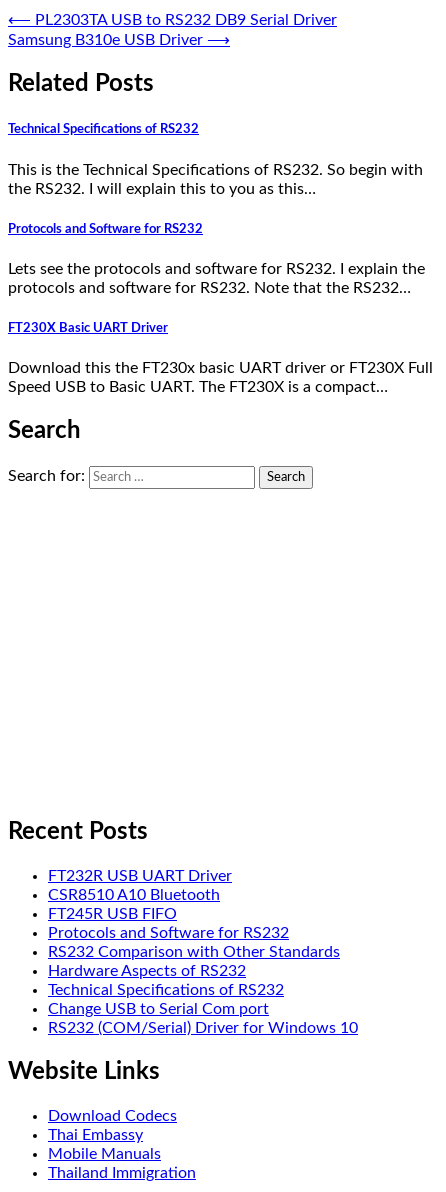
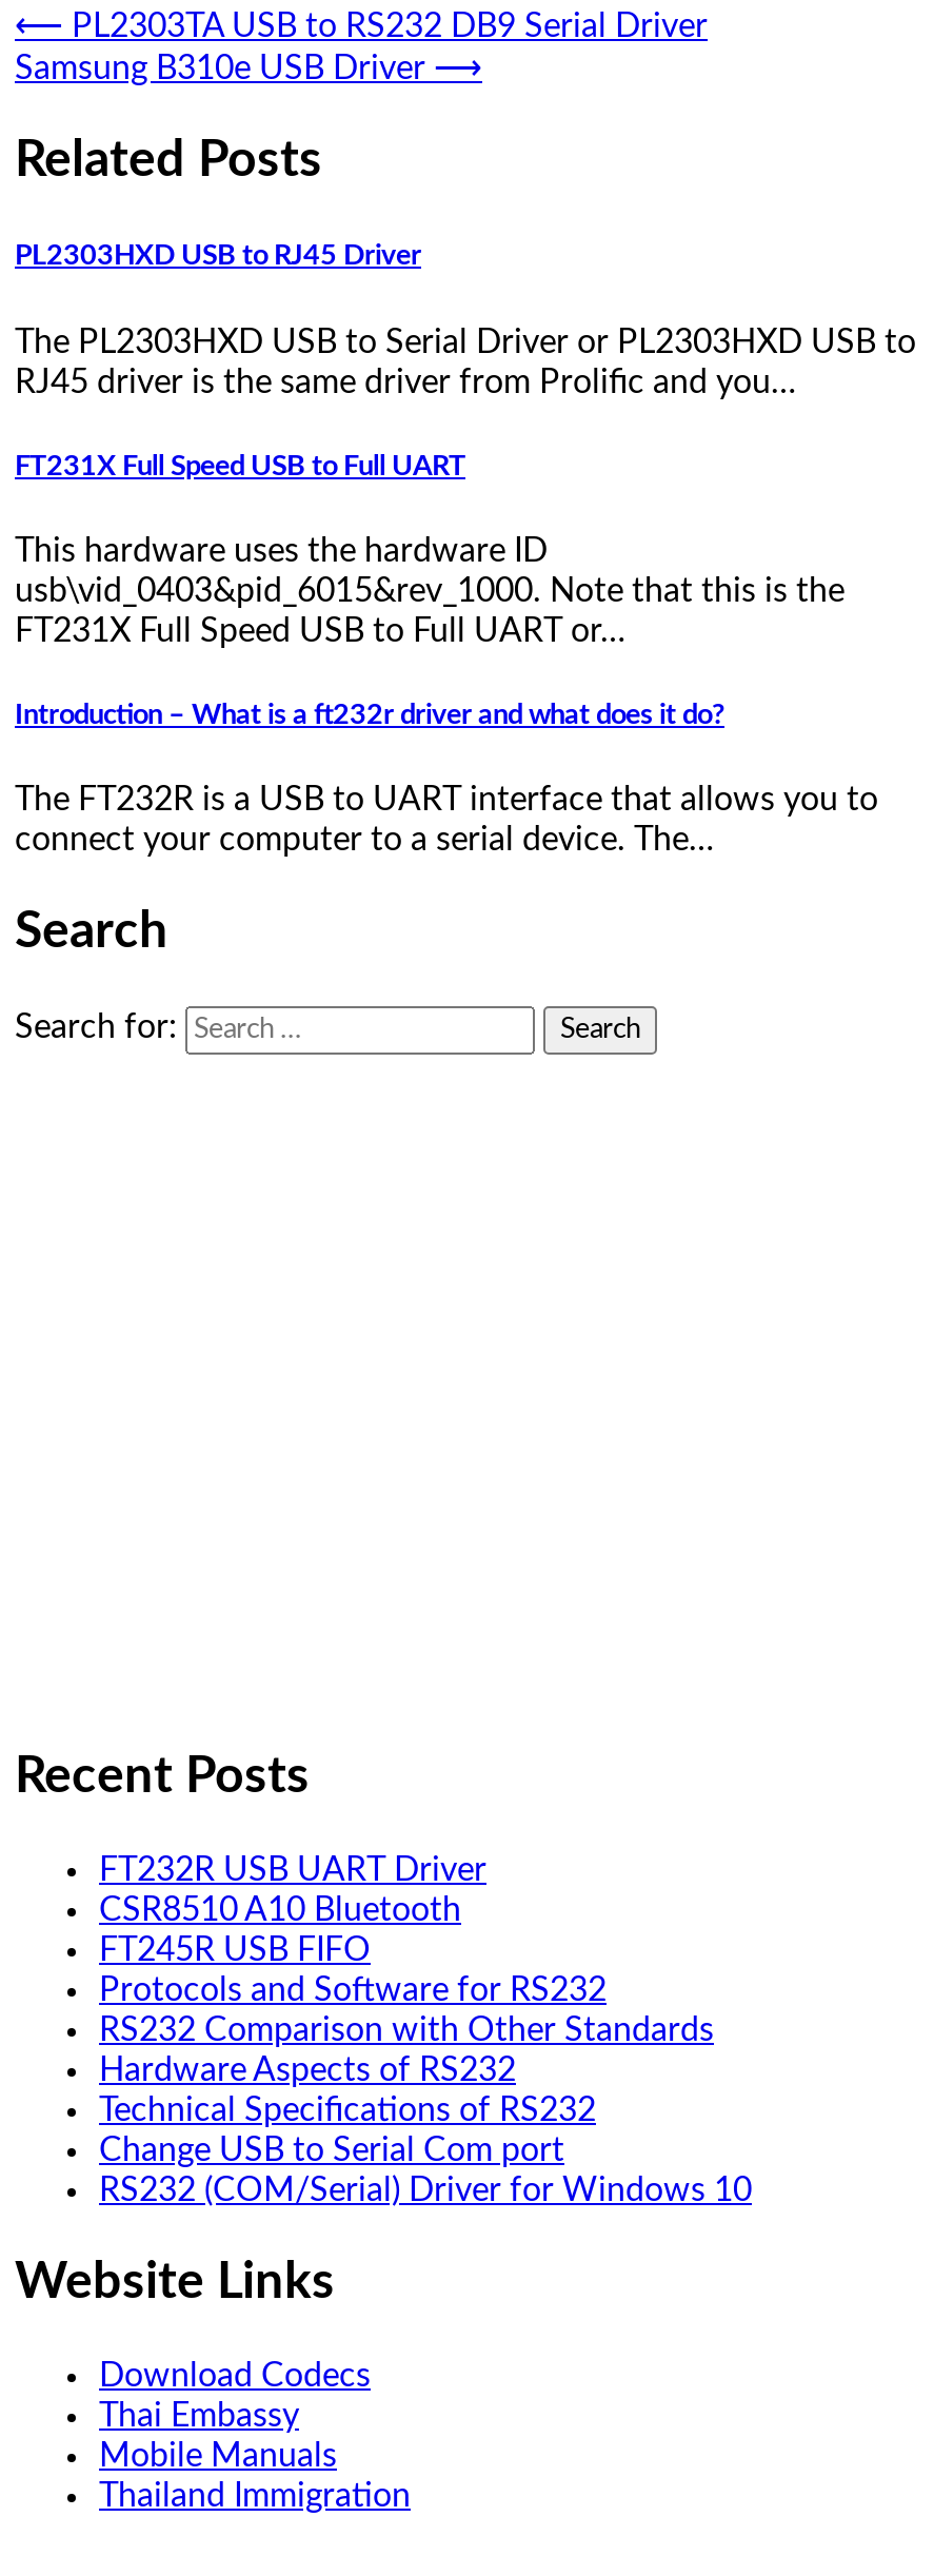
[8,122,199,136] Technical Specifications of RS232 -> [15,242,421,272] PL2303HXD USB to RJ45 Driver
[8,162,423,197] This is the Technical Specifications of RS232. So begin with | the RS232. I will explain this to you as this… -> [15,325,916,398] The PL2303HXD USB to Serial Driver or PL2303HXD USB to | RJ45 driver is the same driver from Prolific and you…
[8,222,203,236] Protocols and Software for RS232 -> [15,452,465,481] FT231X Full Speed USB to Full UART
[8,261,425,296] Lets see the protocols and software for RS232. I explain the | protocols and software for RS232. Note that the RS232… -> [15,534,844,648] This hardware uses the hardware ID | usb\vid_0403&pid_6015&rev_1000. Note that this is the | FT231X Full Speed USB to Full UART or…
[8,321,168,335] FT230X Basic UART Driver -> [15,701,724,730] Introduction – What is a ft232r driver and what does it do?
[8,360,433,395] Download this the FT230x basic UART driver or FT230X Full | Speed USB to Basic UART. The FT230X is a compact… -> [15,783,878,857] The FT232R is a USB to UART interface that allows you to | connect your computer to a serial device. The…

